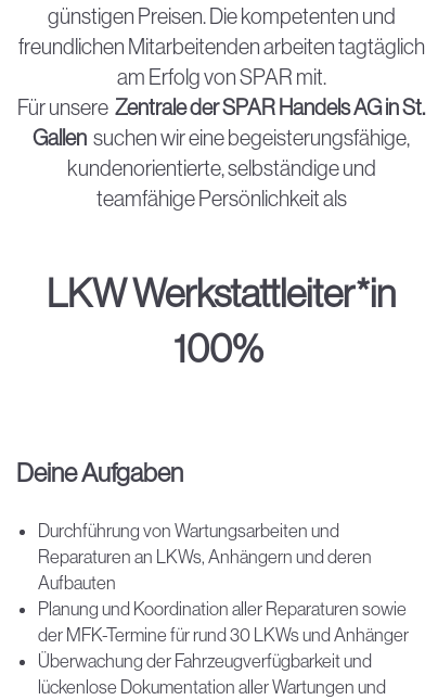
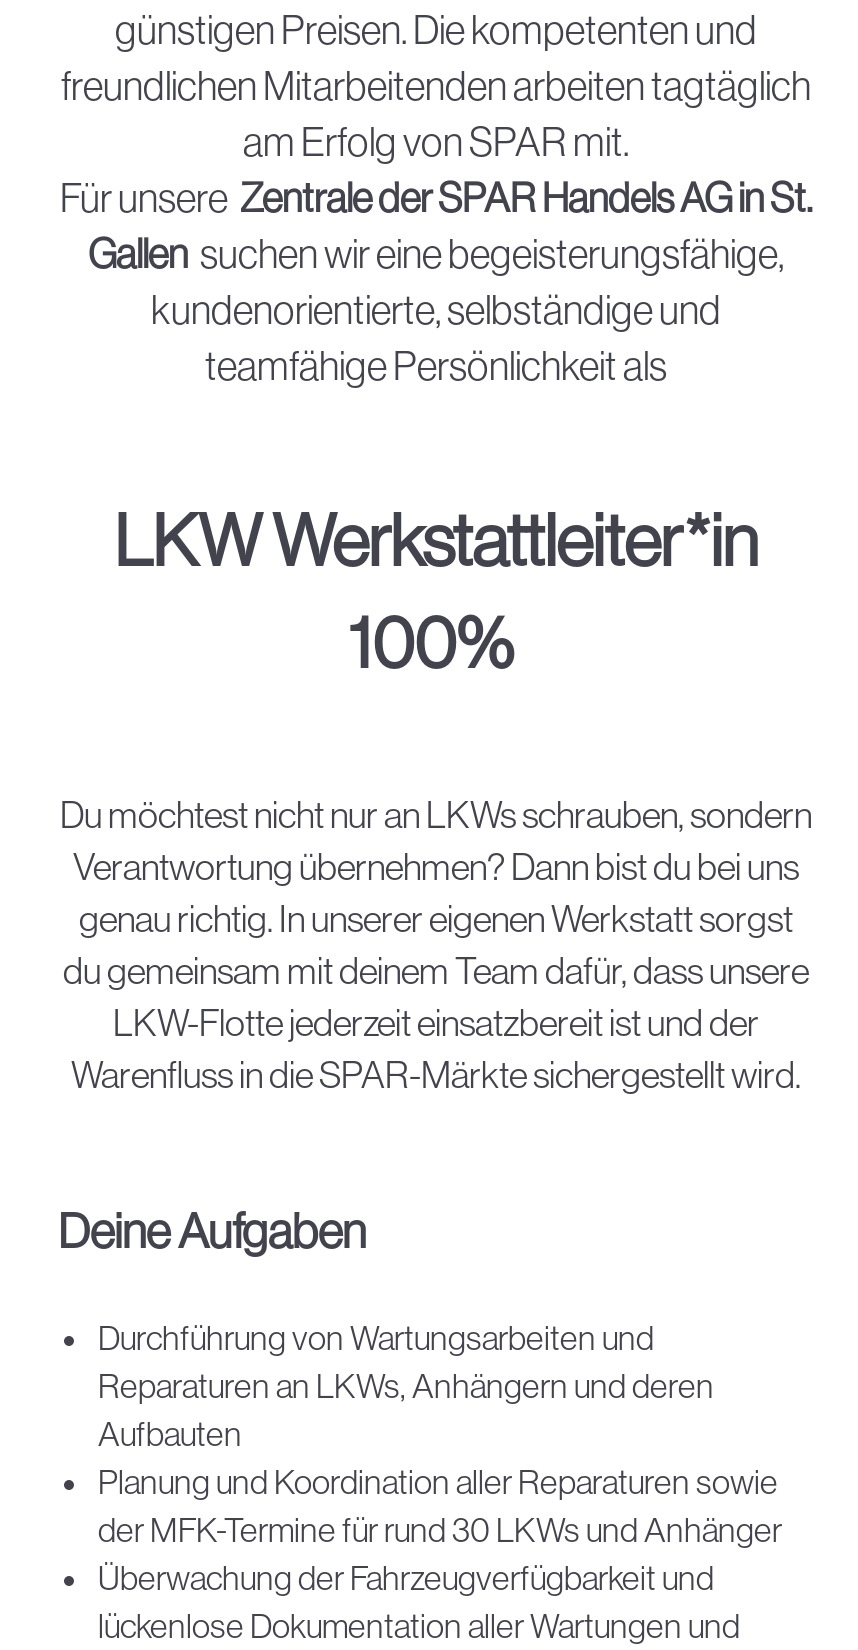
none -> [60,794,812,1096] Du möchtest nicht nur an LKWs schrauben, sondern | Verantwortung übernehmen? Dann bist du bei uns | genau richtig. In unserer eigenen Werkstatt sorgst | du gemeinsam mit deinem Team dafür, dass unsere | LKW-Flotte jederzeit einsatzbereit ist und der | Warenfluss in die SPAR-Märkte sichergestellt wird.

